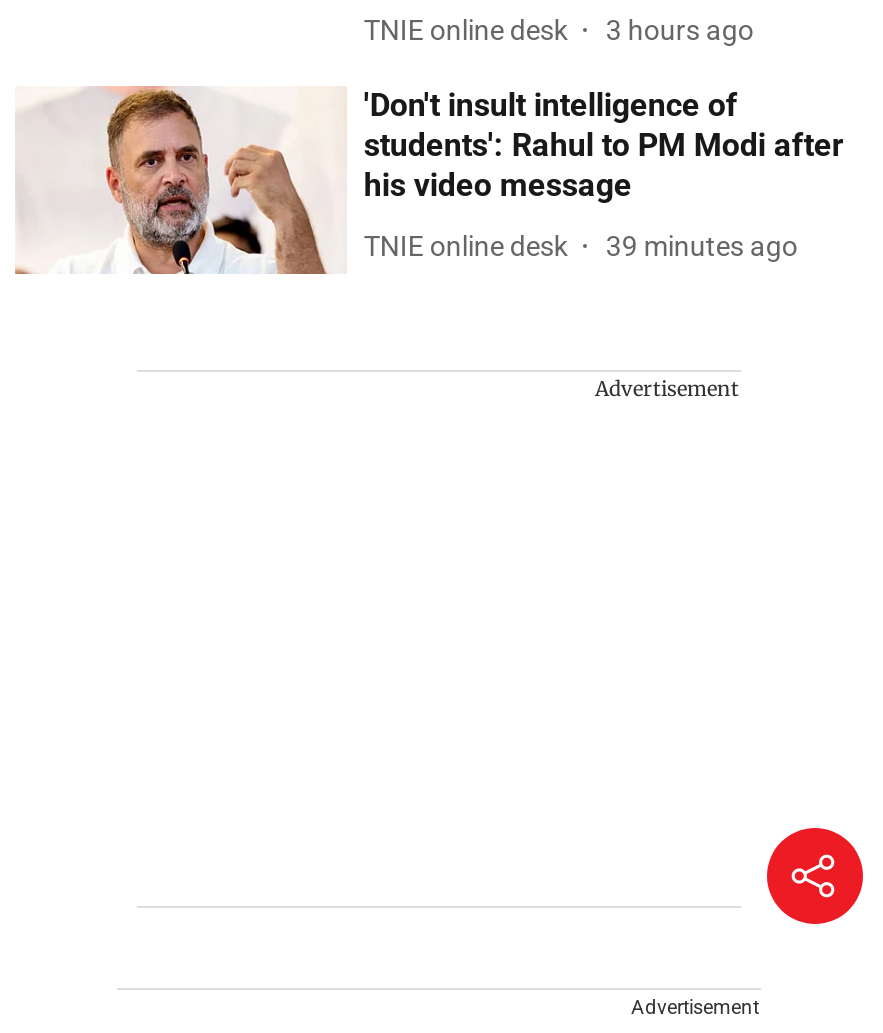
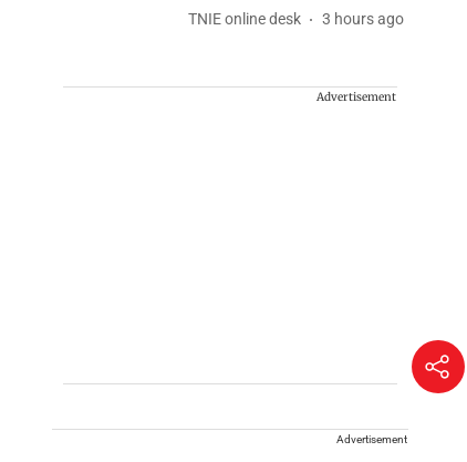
[13,85,844,277] [image] | 'Don't insult intelligence of | students': Rahul to PM Modi after | his video message | TNIE online desk | 39 minutes ago -> none

